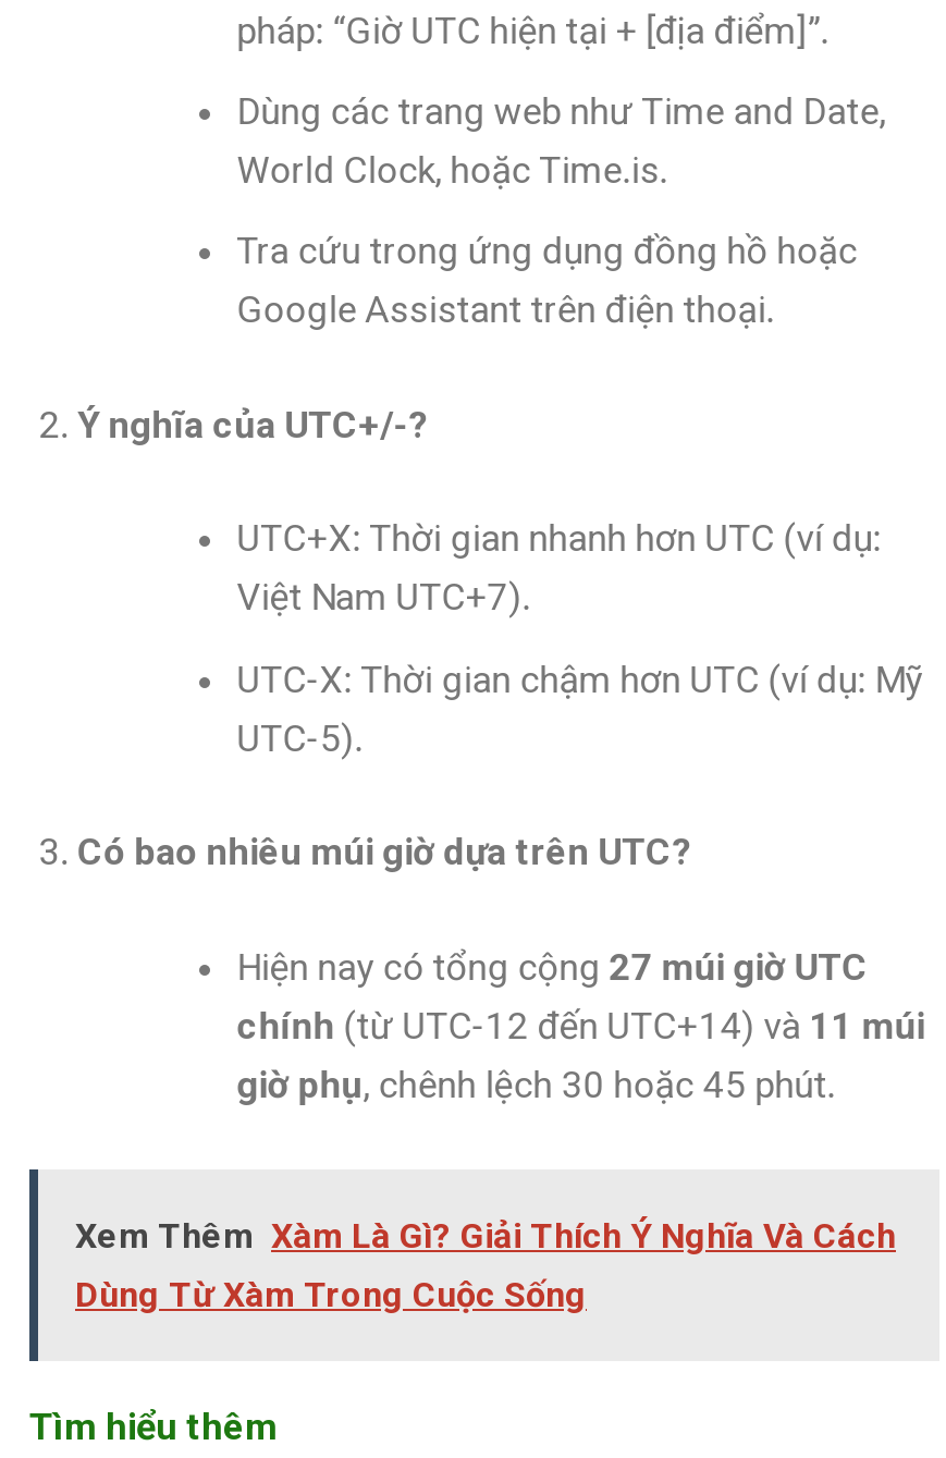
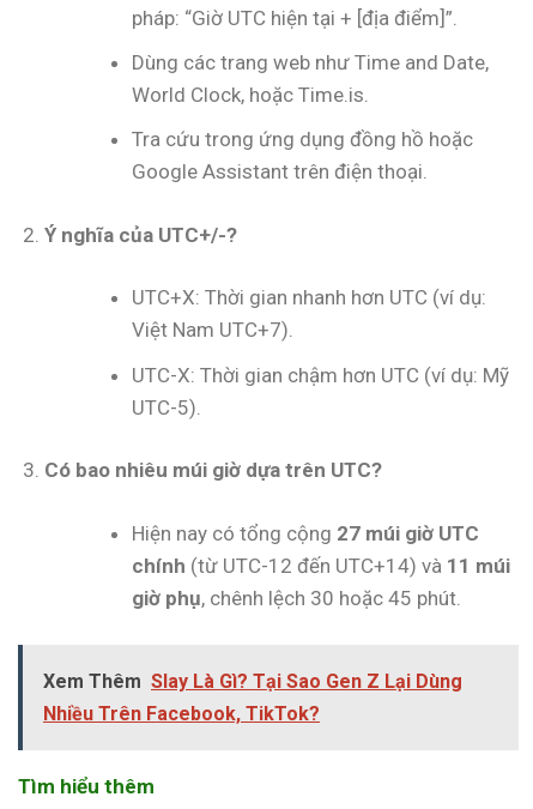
[75,1216,896,1316] Xem Thêm Xàm Là Gì? Giải Thích Ý Nghĩa Và Cách | Dùng Từ Xàm Trong Cuộc Sống -> [43,670,462,725] Xem Thêm Slay Là Gì? Tại Sao Gen Z Lại Dùng | Nhiều Trên Facebook, TikTok?

